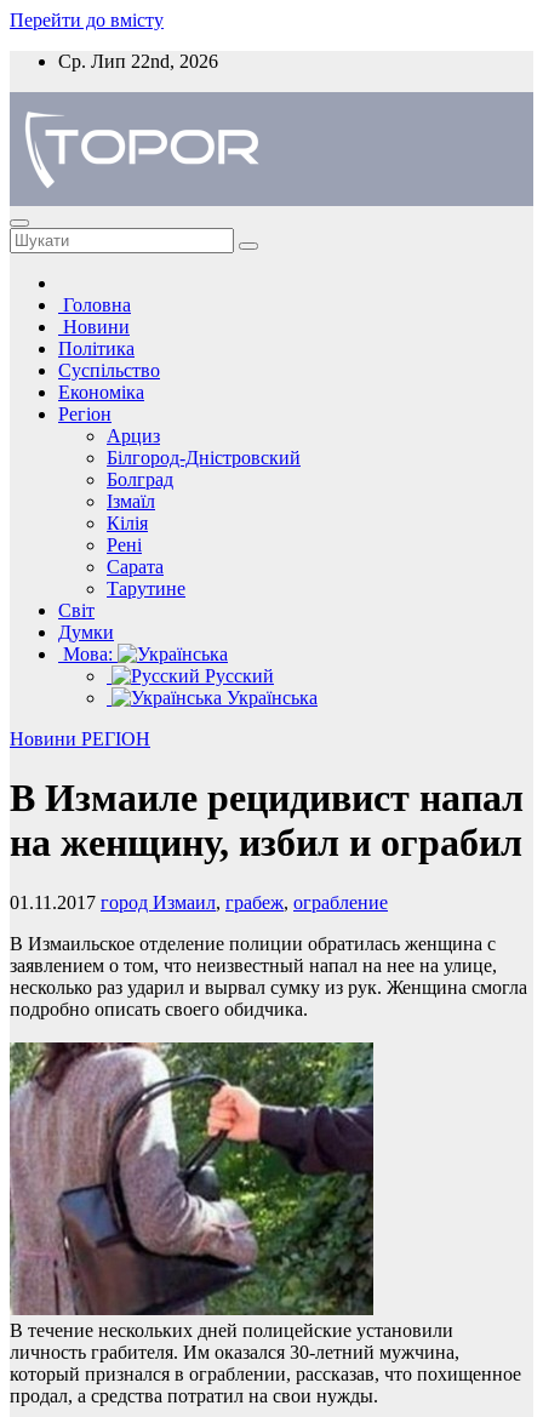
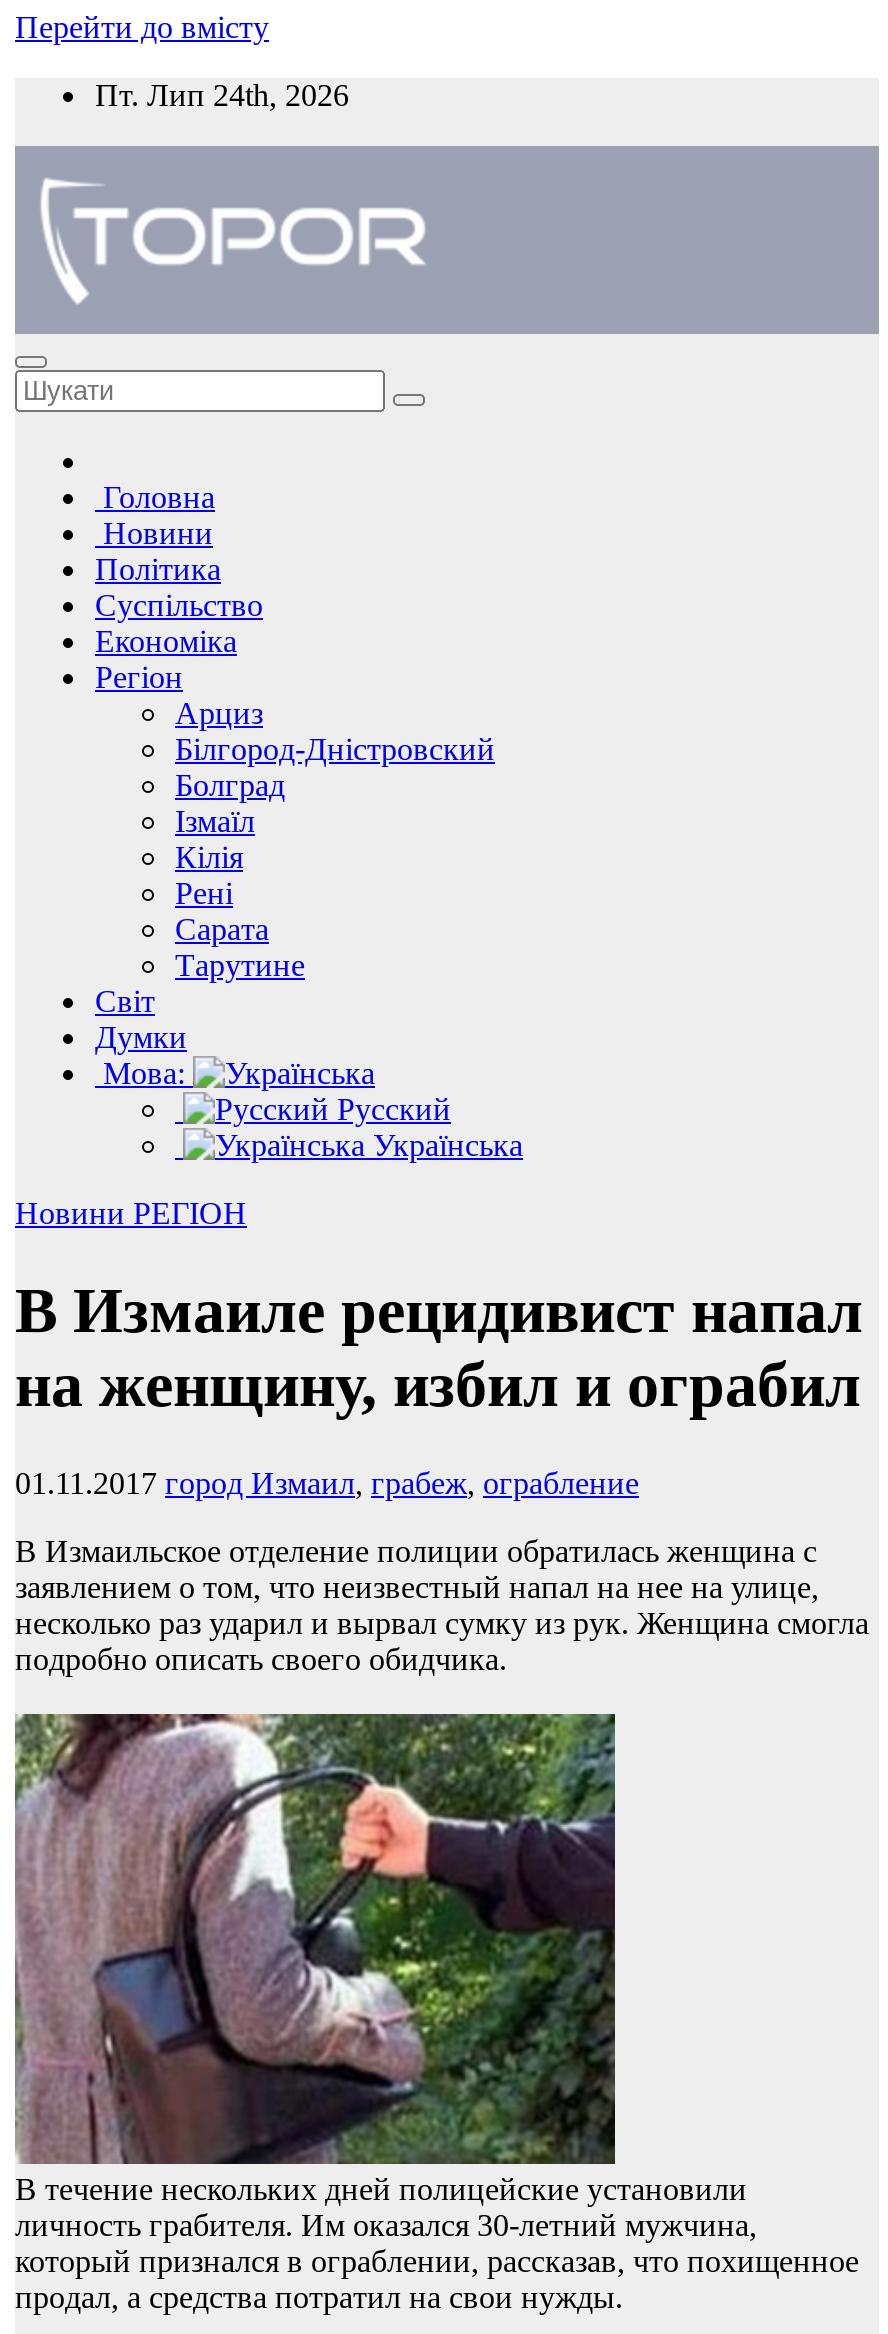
[58,51,218,72] Ср. Лип 22nd, 2026 -> [95,78,349,112] Пт. Лип 24th, 2026

